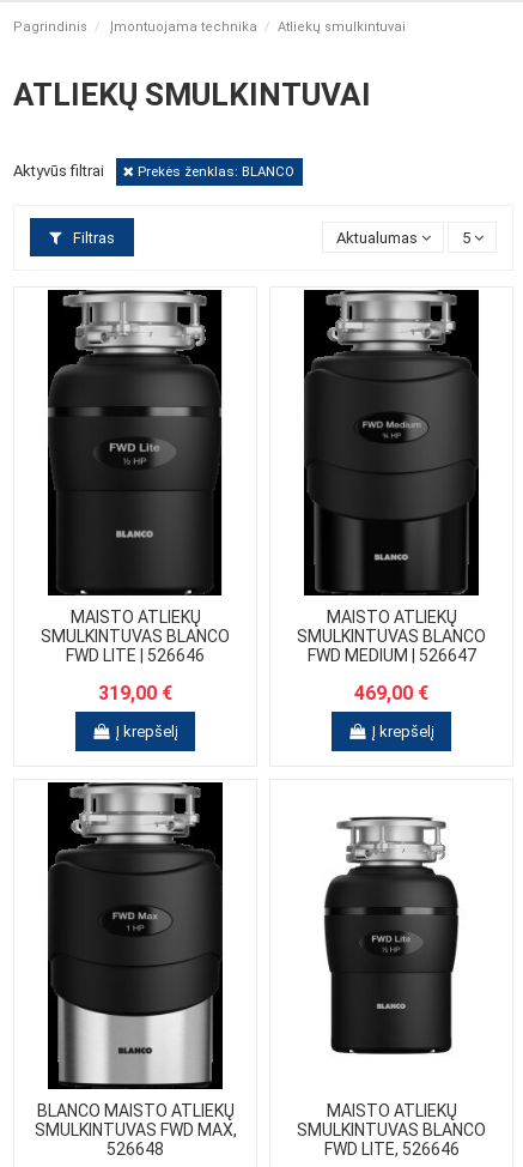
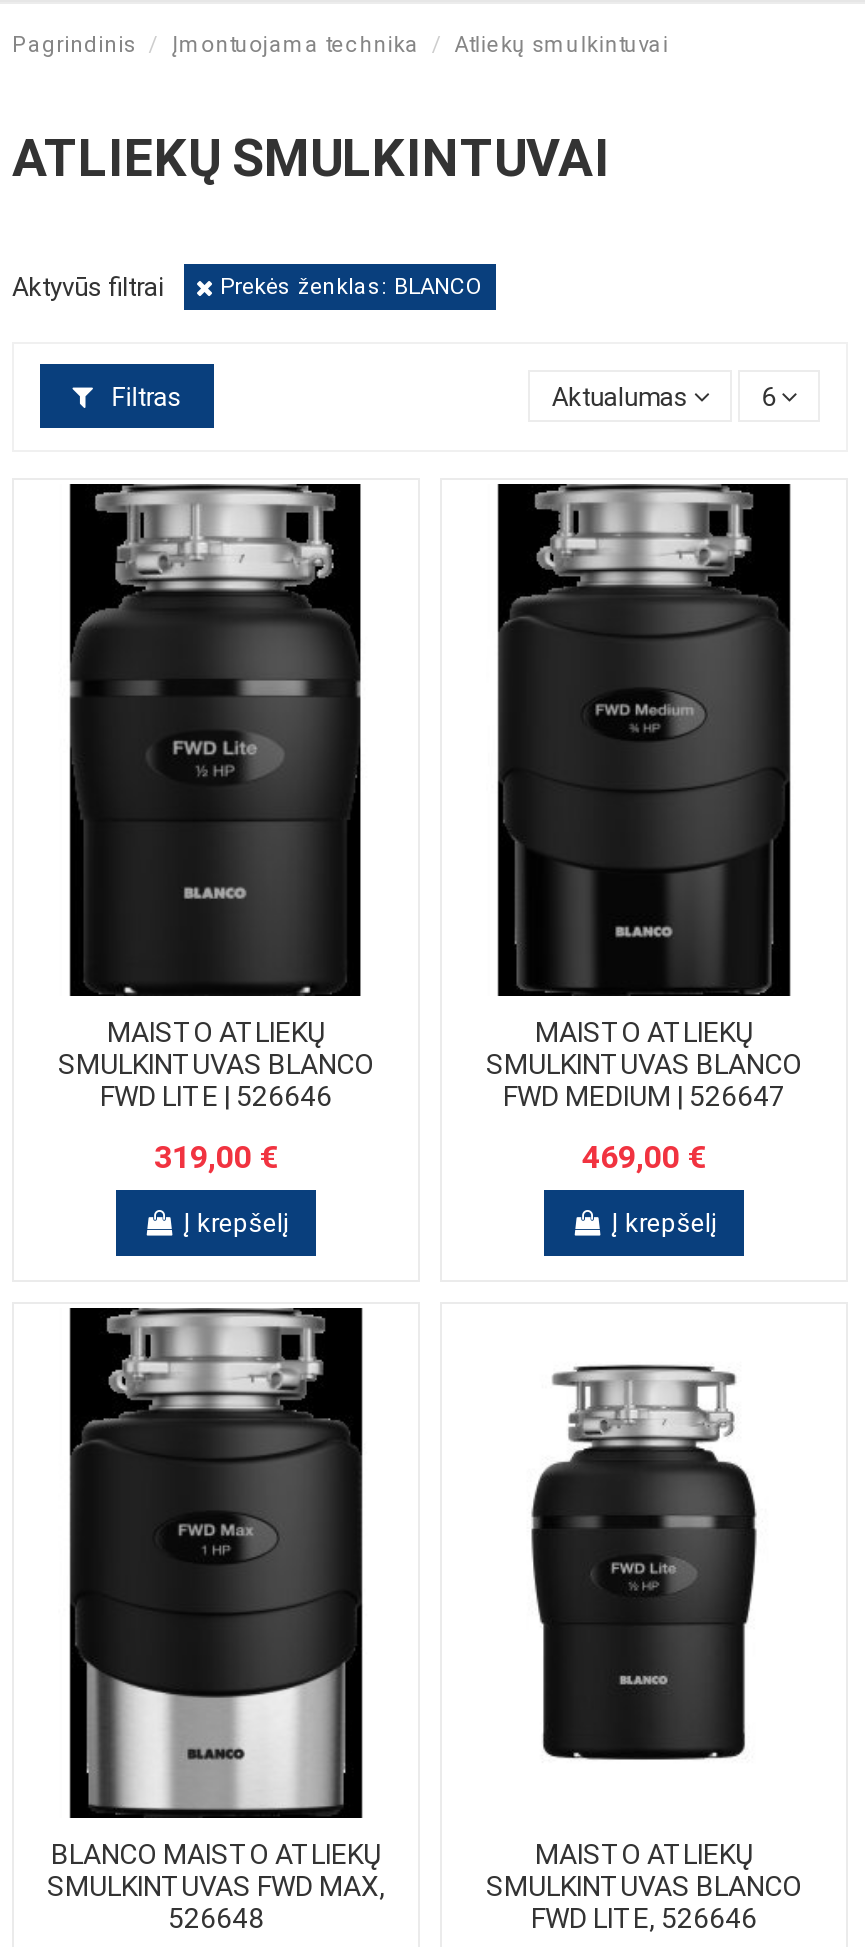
[461,228,473,246] 5 -> [761,381,781,411] 6

